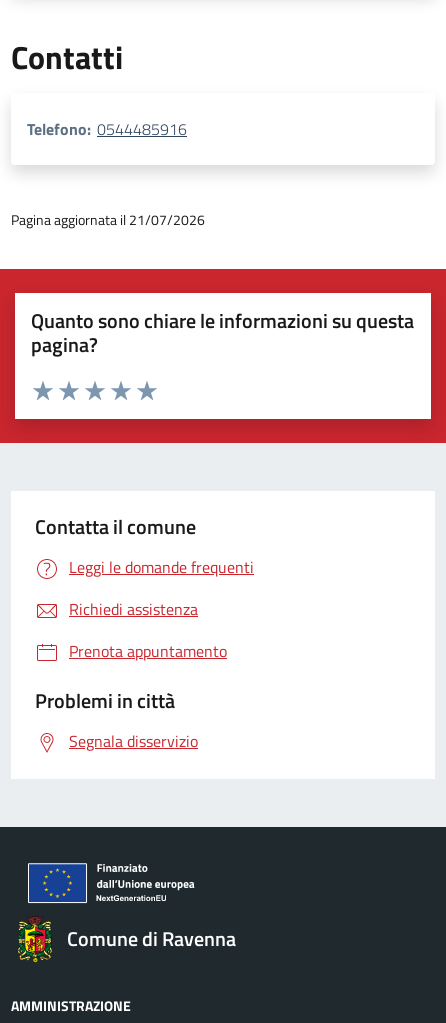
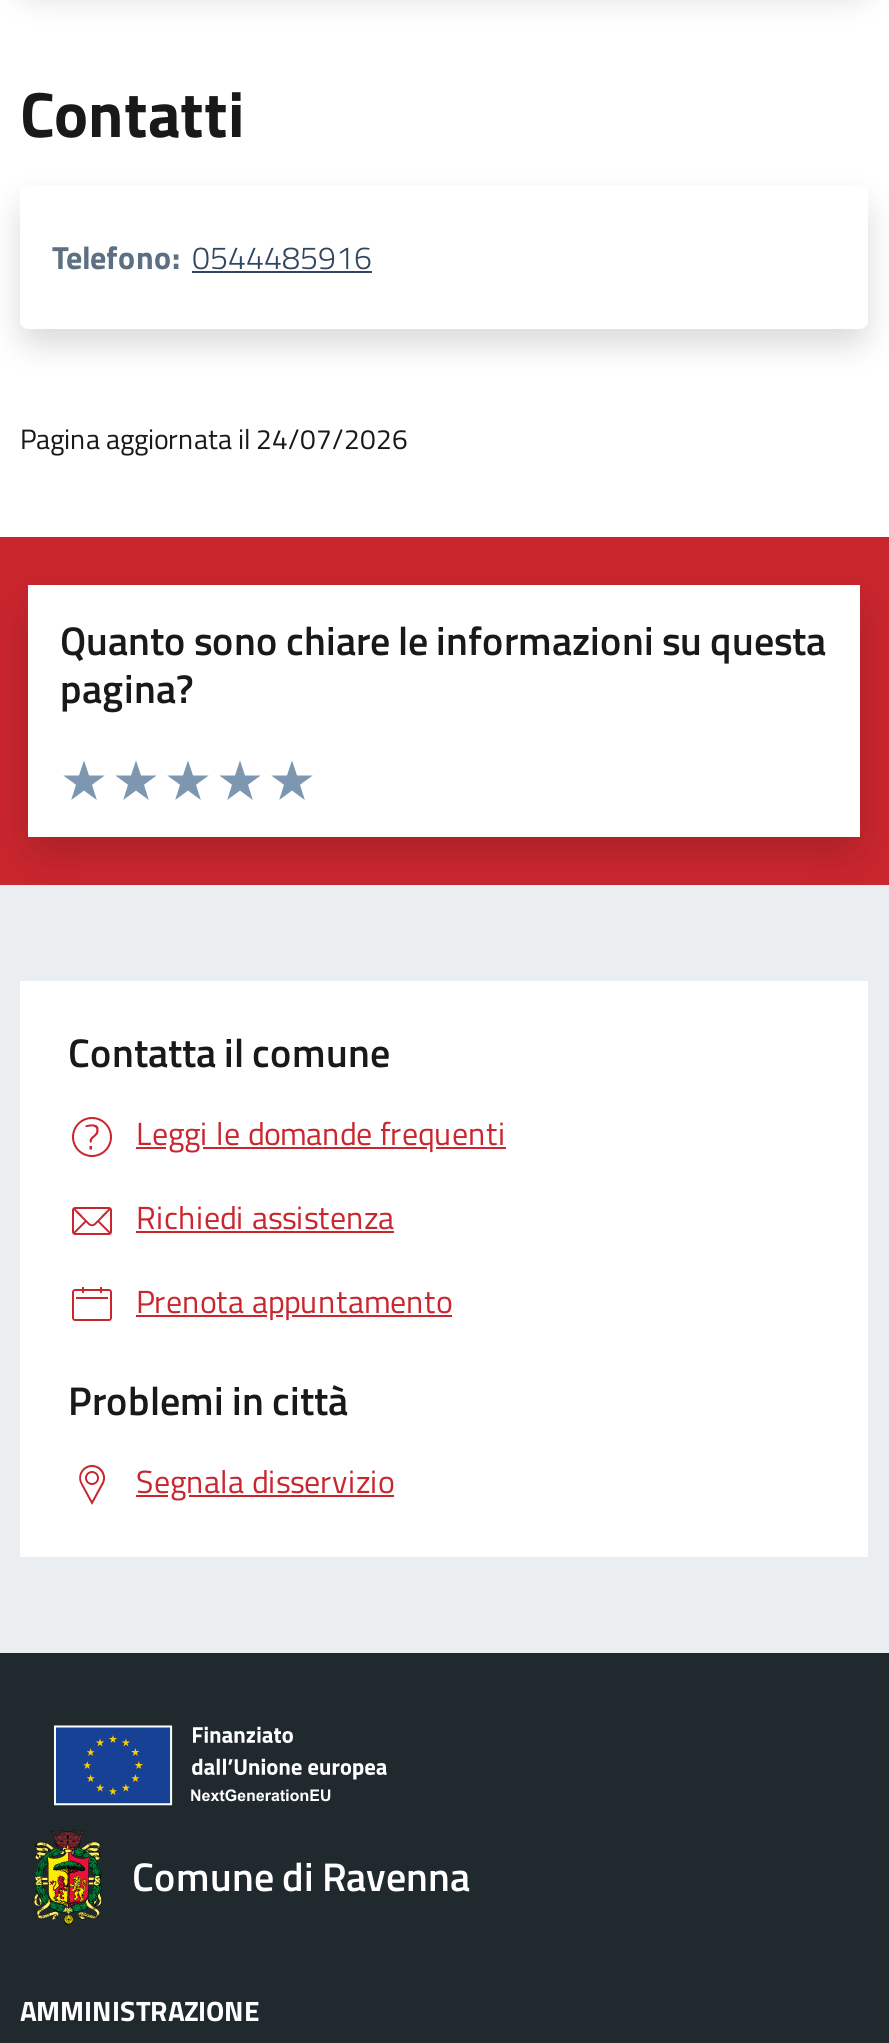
[11,209,205,230] Pagina aggiornata il 21/07/2026 -> [20,417,408,459] Pagina aggiornata il 24/07/2026

